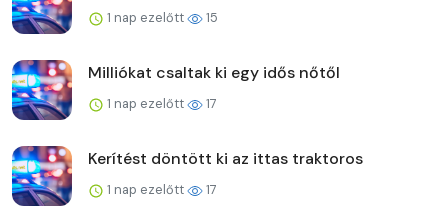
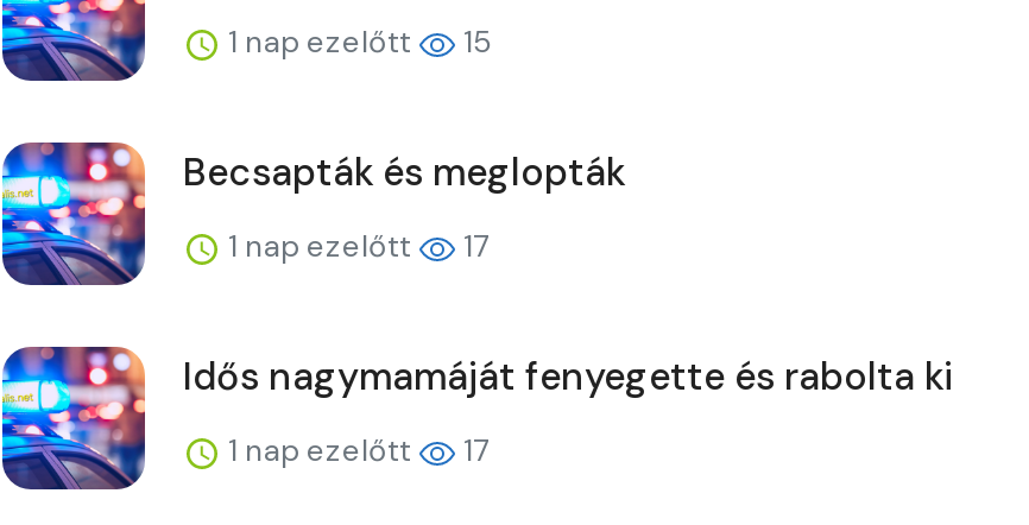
[88,62,340,83] Milliókat csaltak ki egy idős nőtől -> [183,147,625,197] Becsapták és meglopták
[88,148,363,169] Kerítést döntött ki az ittas traktoros -> [183,352,953,401] Idős nagymamáját fenyegette és rabolta ki

